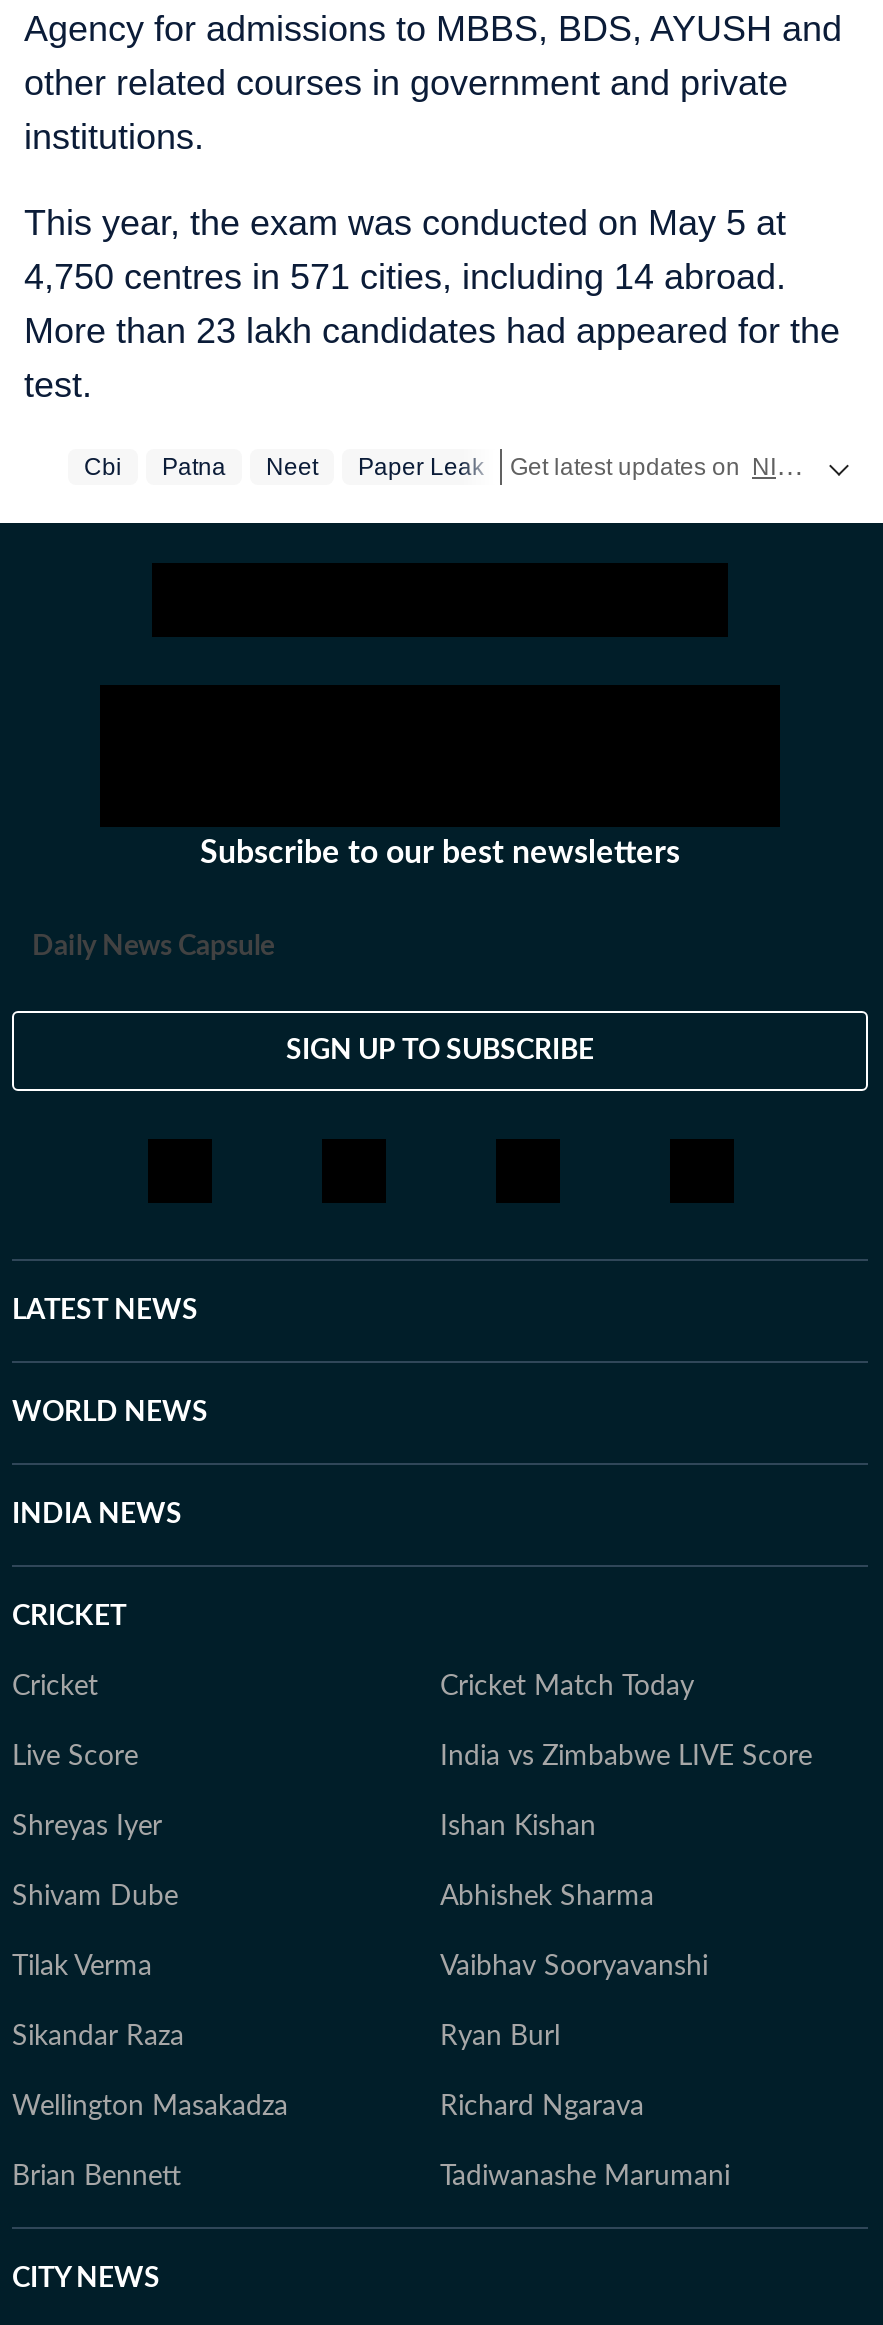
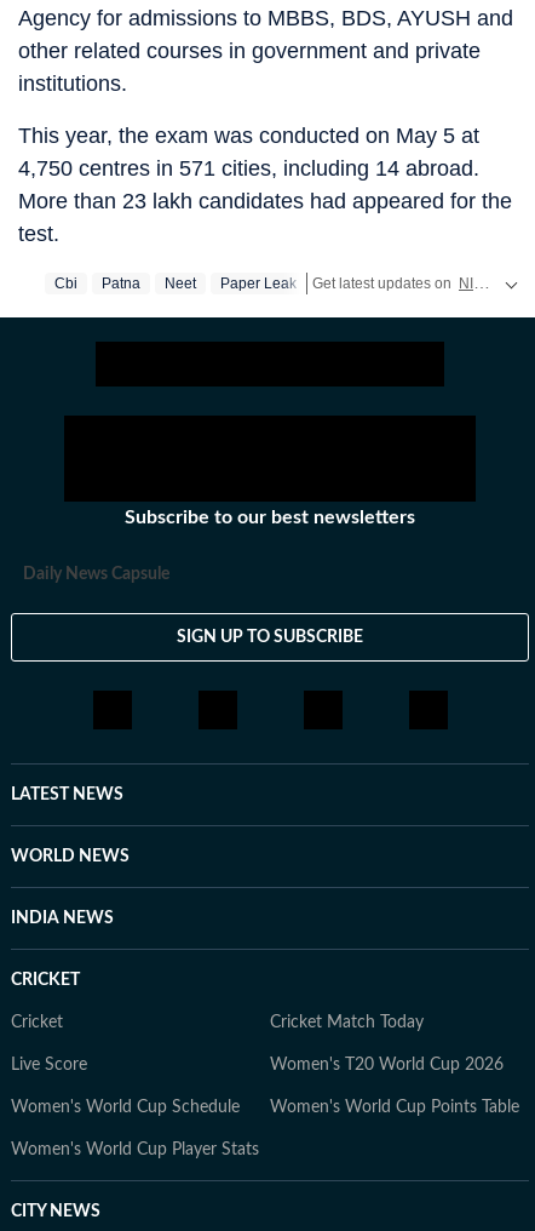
[12,1743,812,2191] India vs Zimbabwe LIVE Score | Shreyas Iyer | Ishan Kishan | Shivam Dube | Abhishek Sharma | Tilak Verma | Vaibhav Sooryavanshi | Sikandar Raza | Ryan Burl | Wellington Masakadza | Richard Ngarava | Brian Bennett | Tadiwanashe Marumani -> [11,1057,519,1158] Women's T20 World Cup 2026 | Women's World Cup Schedule | Women's World Cup Points Table | Women's World Cup Player Stats

